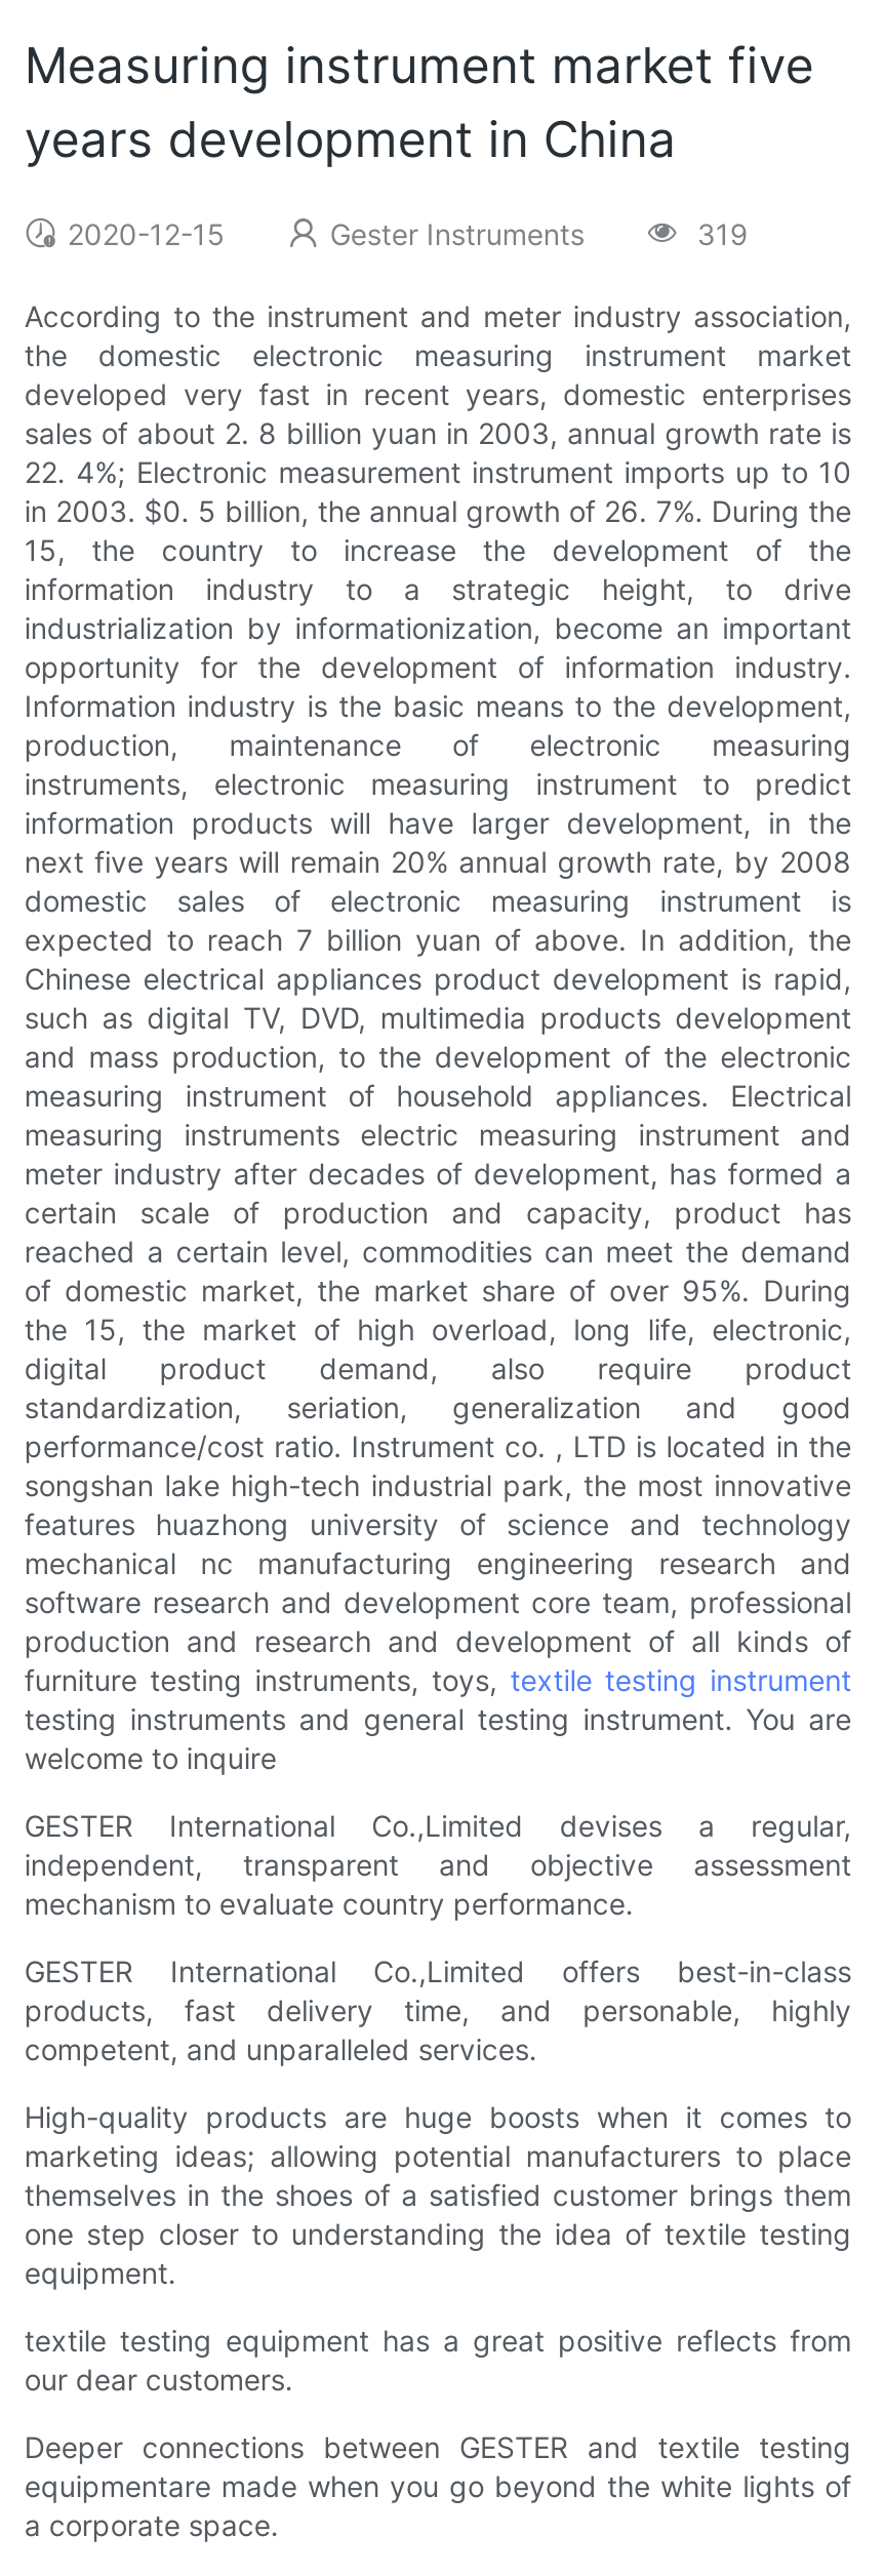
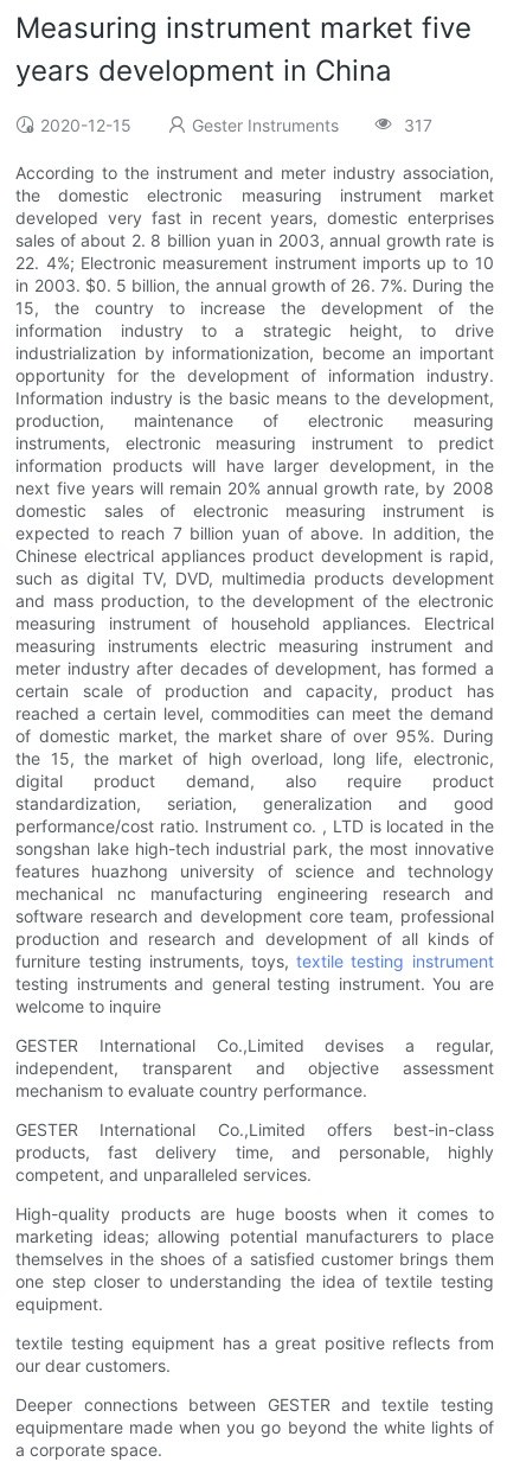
[697,217,748,252] 319 -> [404,115,433,136] 317

